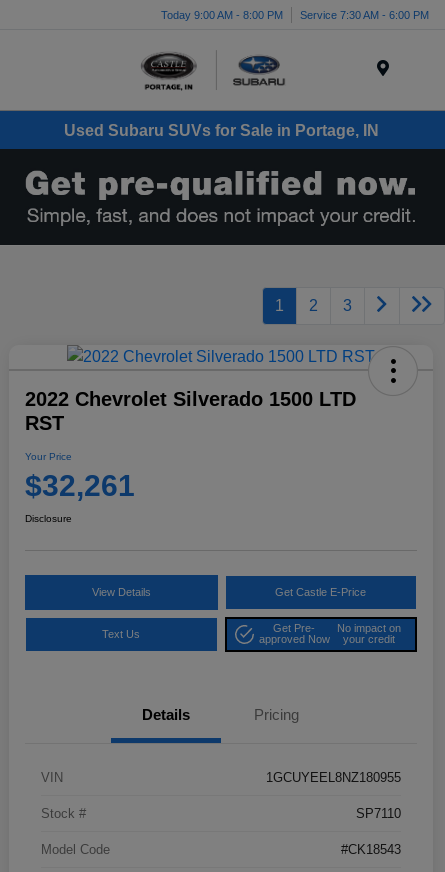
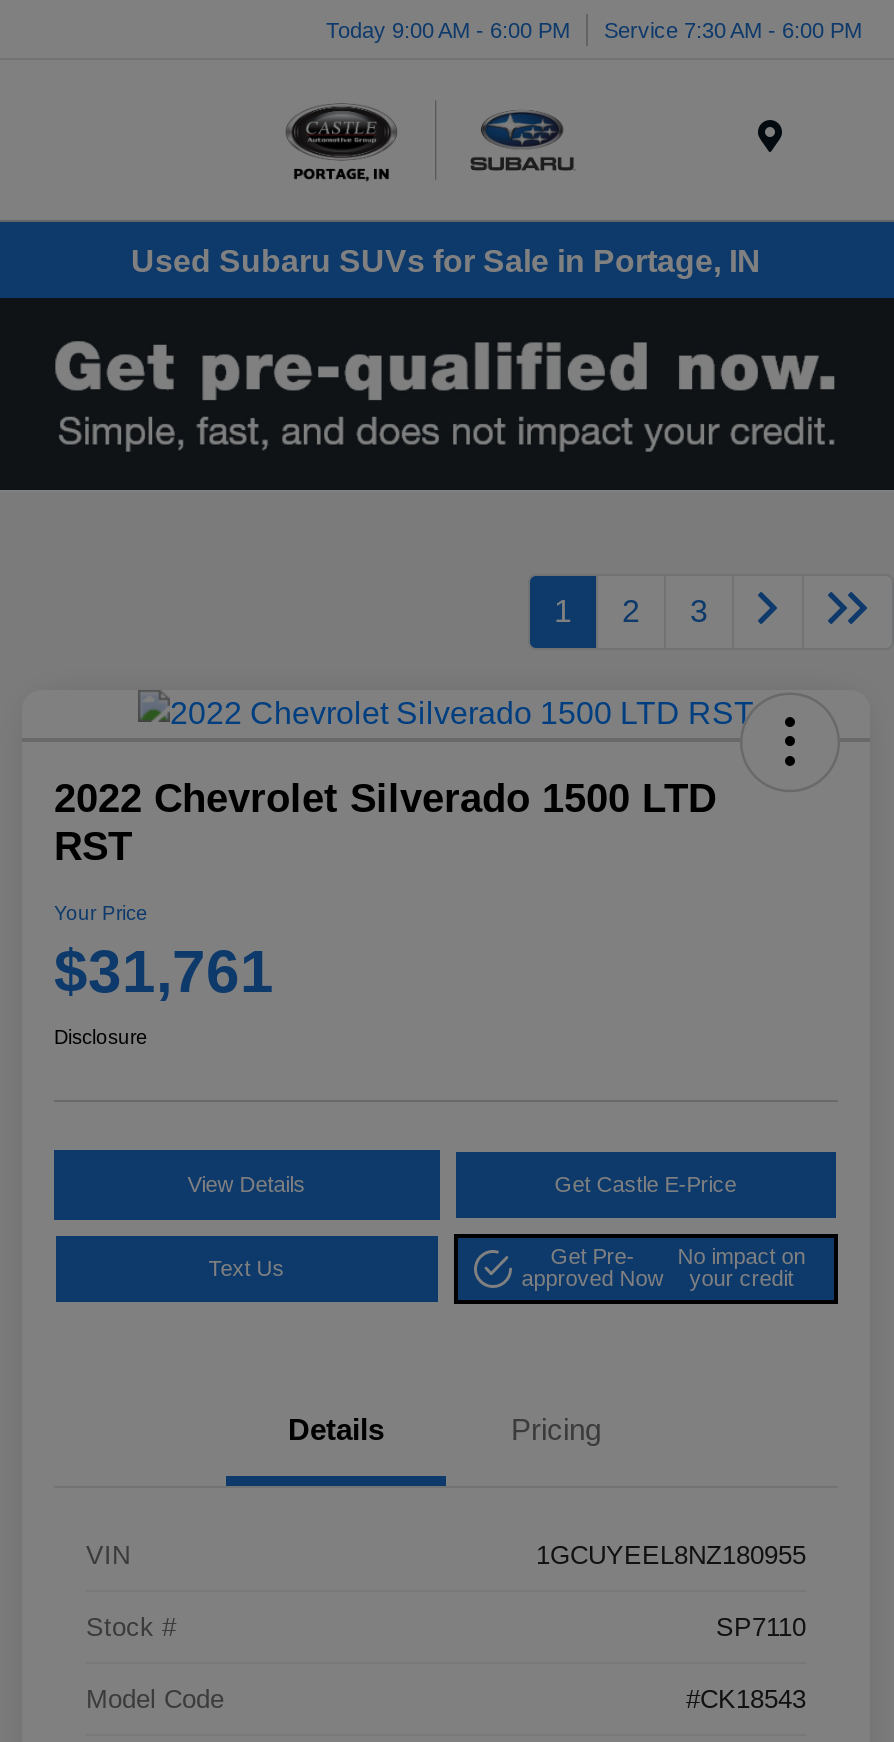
[161,8,429,20] Today 9:00 AM - 8:00 PM Service 7:30 AM - 6:00 PM -> [326,17,862,41] Today 9:00 AM - 6:00 PM Service 7:30 AM - 6:00 PM
[25,469,135,502] $32,261 -> [54,938,274,1004] $31,761

